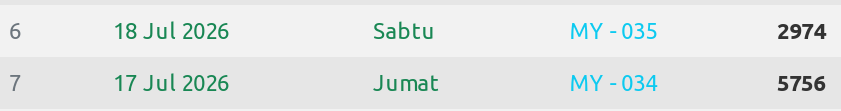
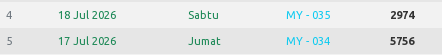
[9,19,21,43] 6 -> [6,9,12,21] 4
[9,71,21,95] 7 -> [6,35,12,47] 5

